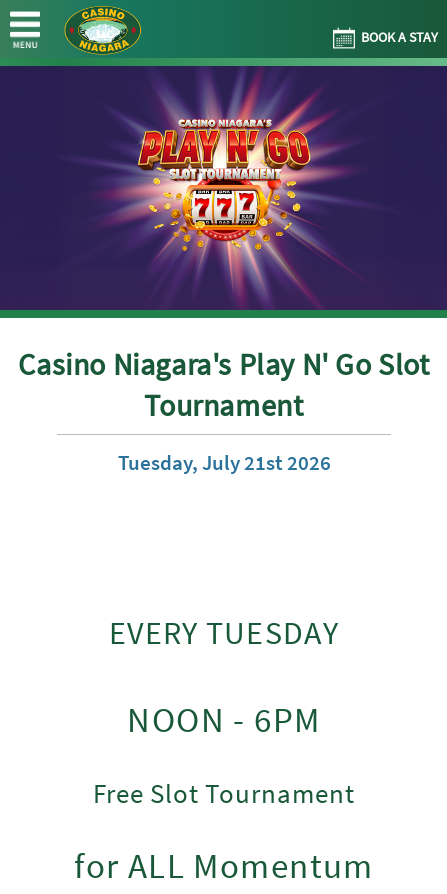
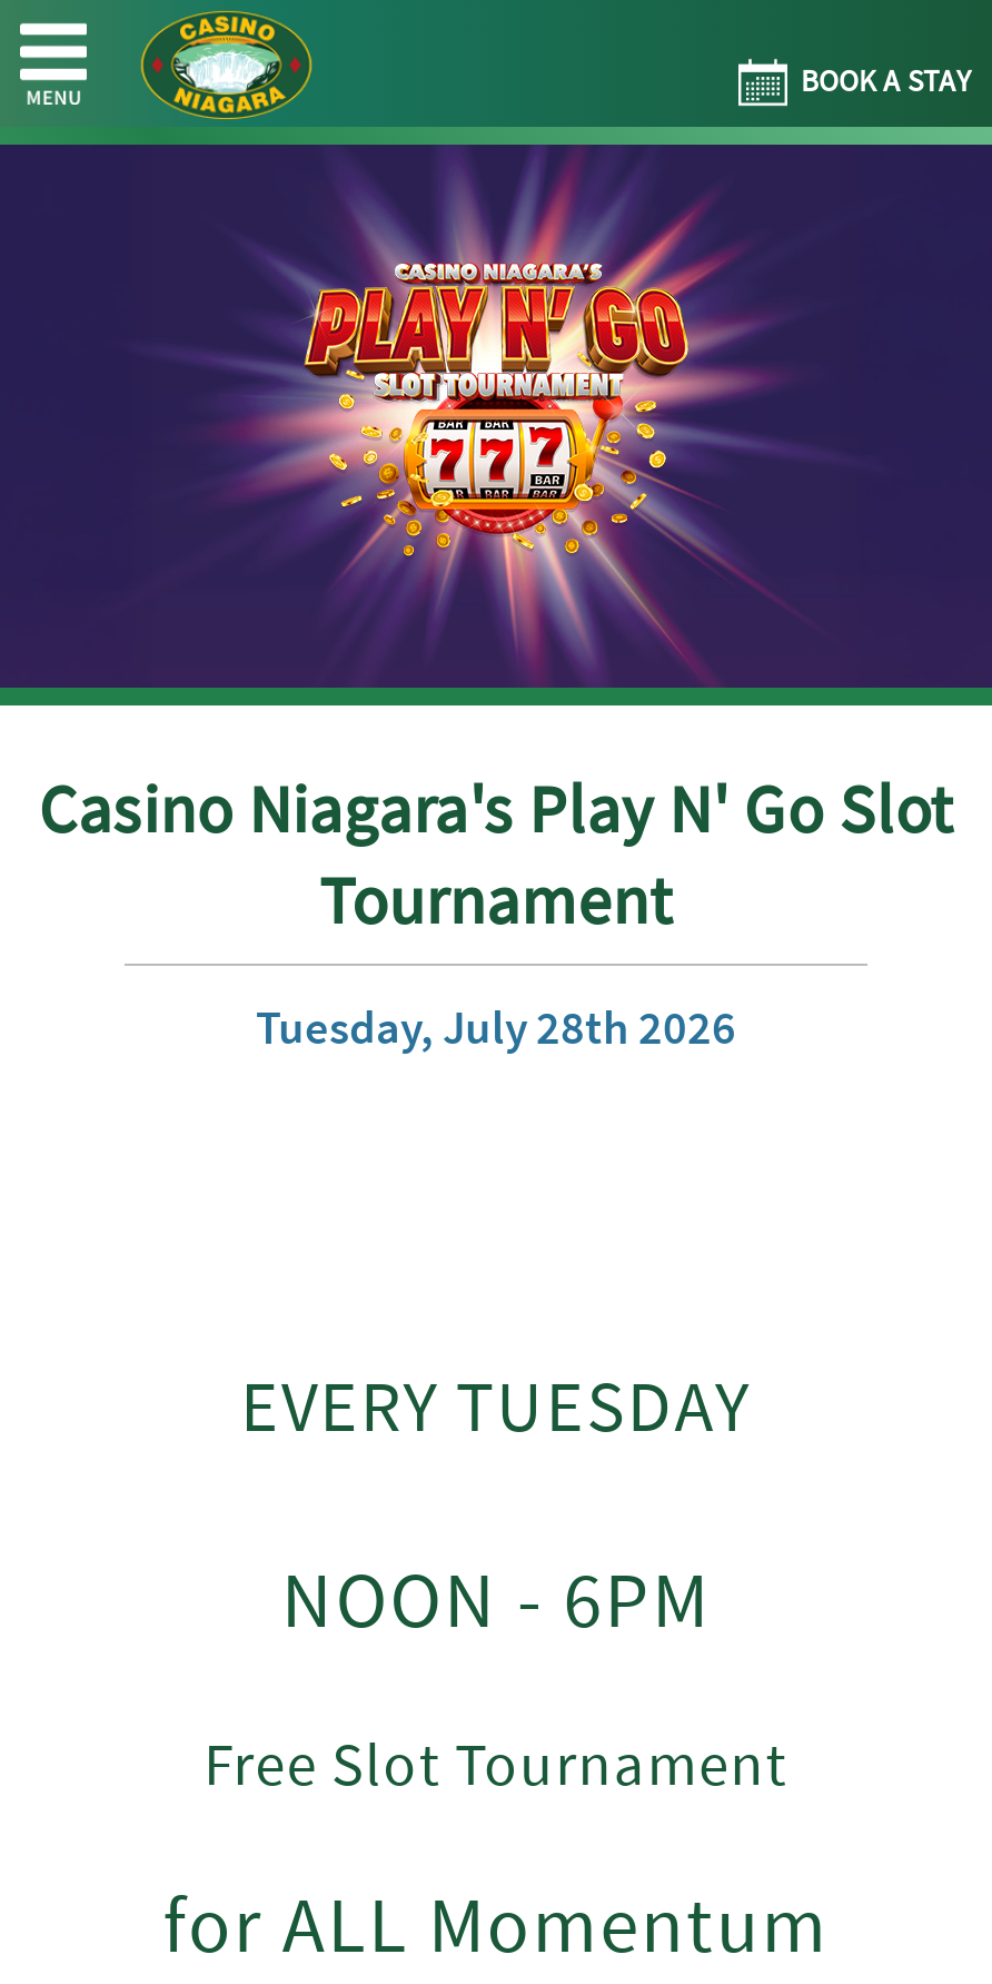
[117,450,330,476] Tuesday, July 21st 2026 -> [256,999,736,1057] Tuesday, July 28th 2026

